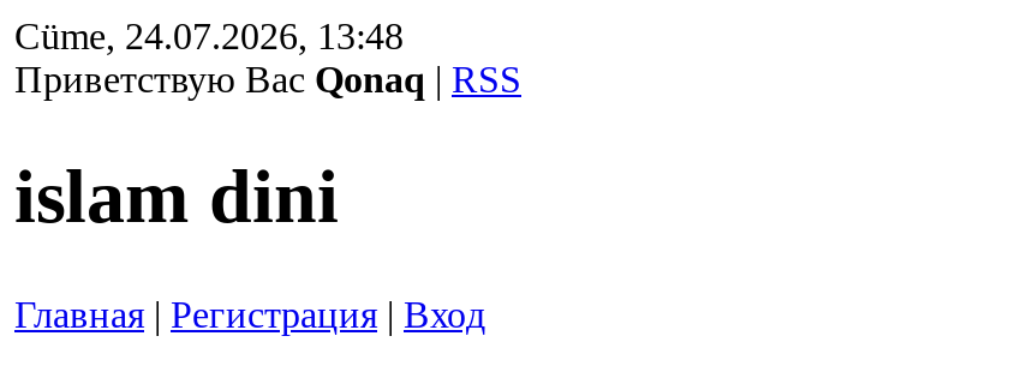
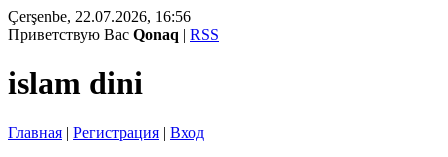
[14,16,404,56] Cüme, 24.07.2026, 13:48 -> [8,8,191,25] Çerşenbe, 22.07.2026, 16:56

